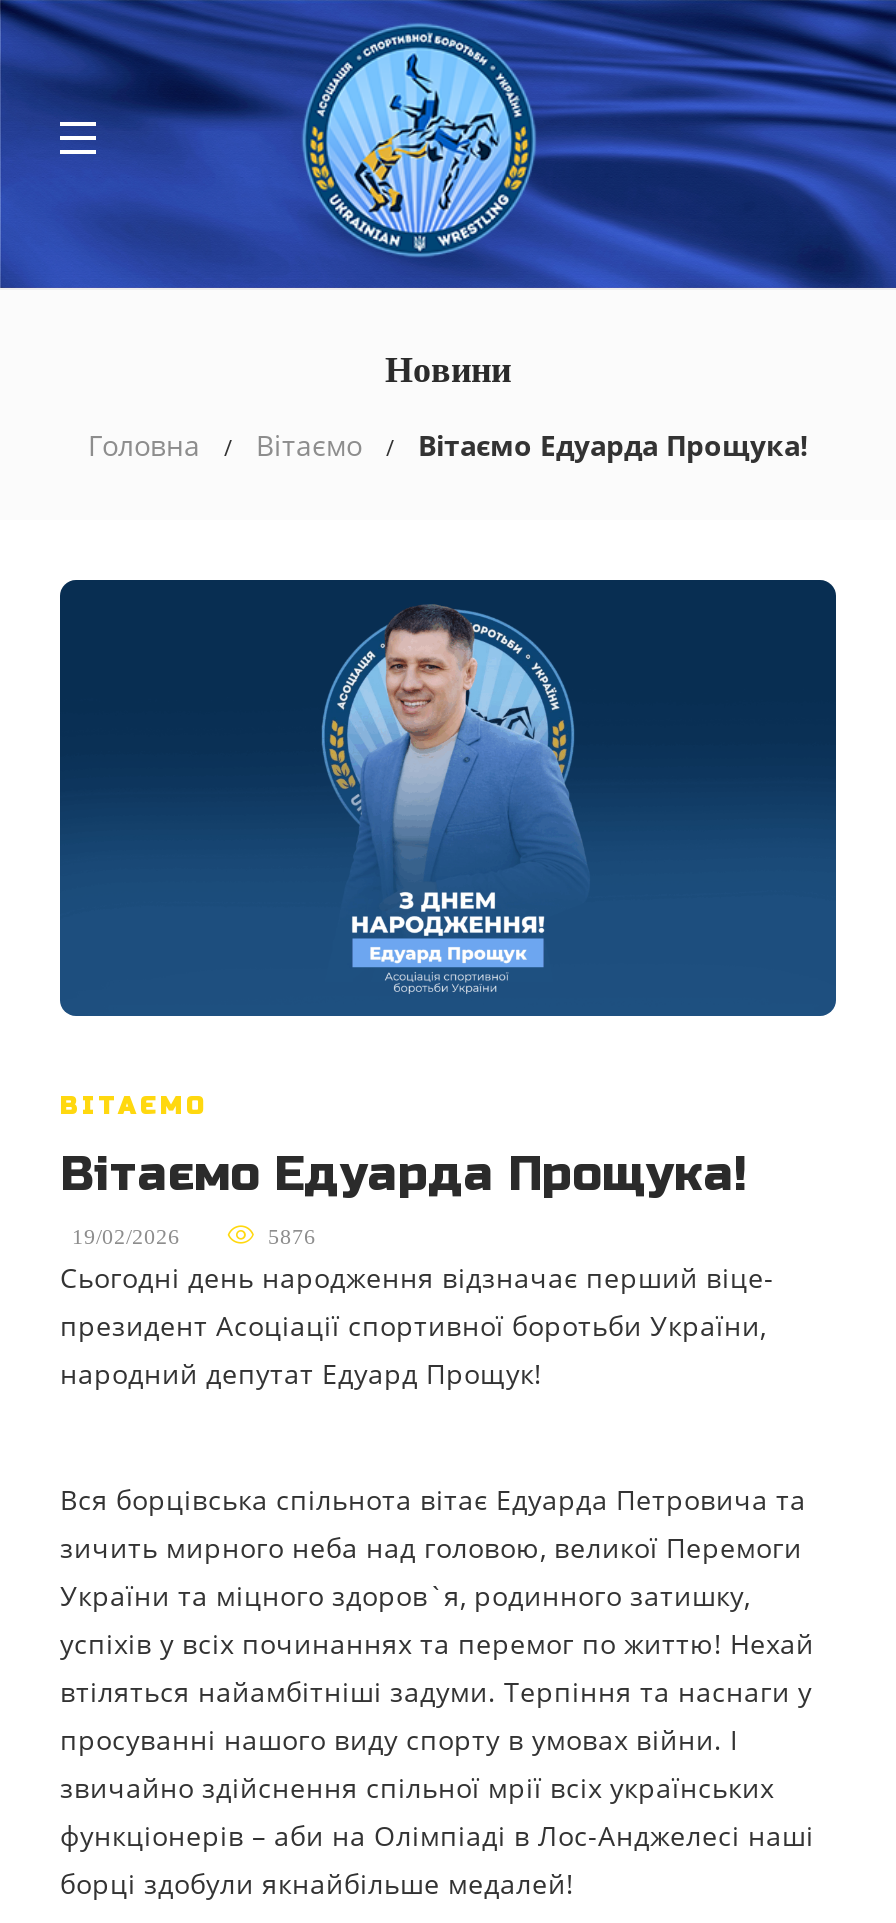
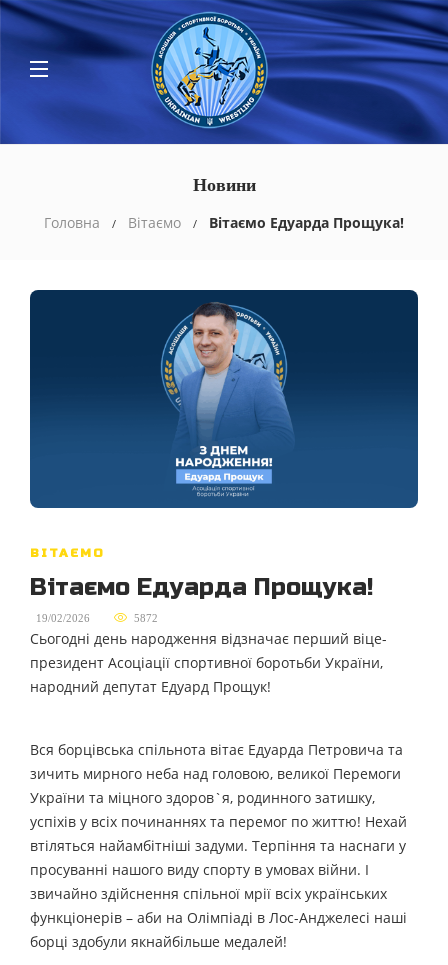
[262,1224,316,1248] 5876 -> [131,612,158,624] 5872

